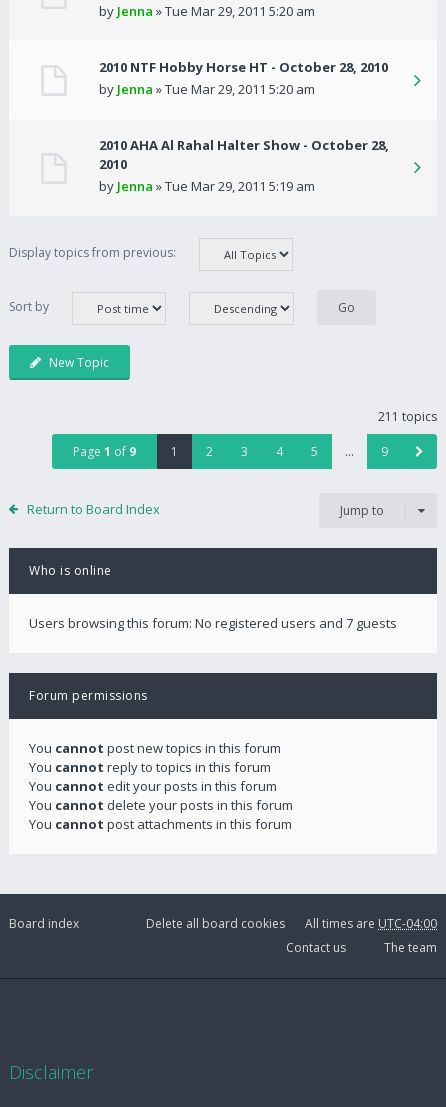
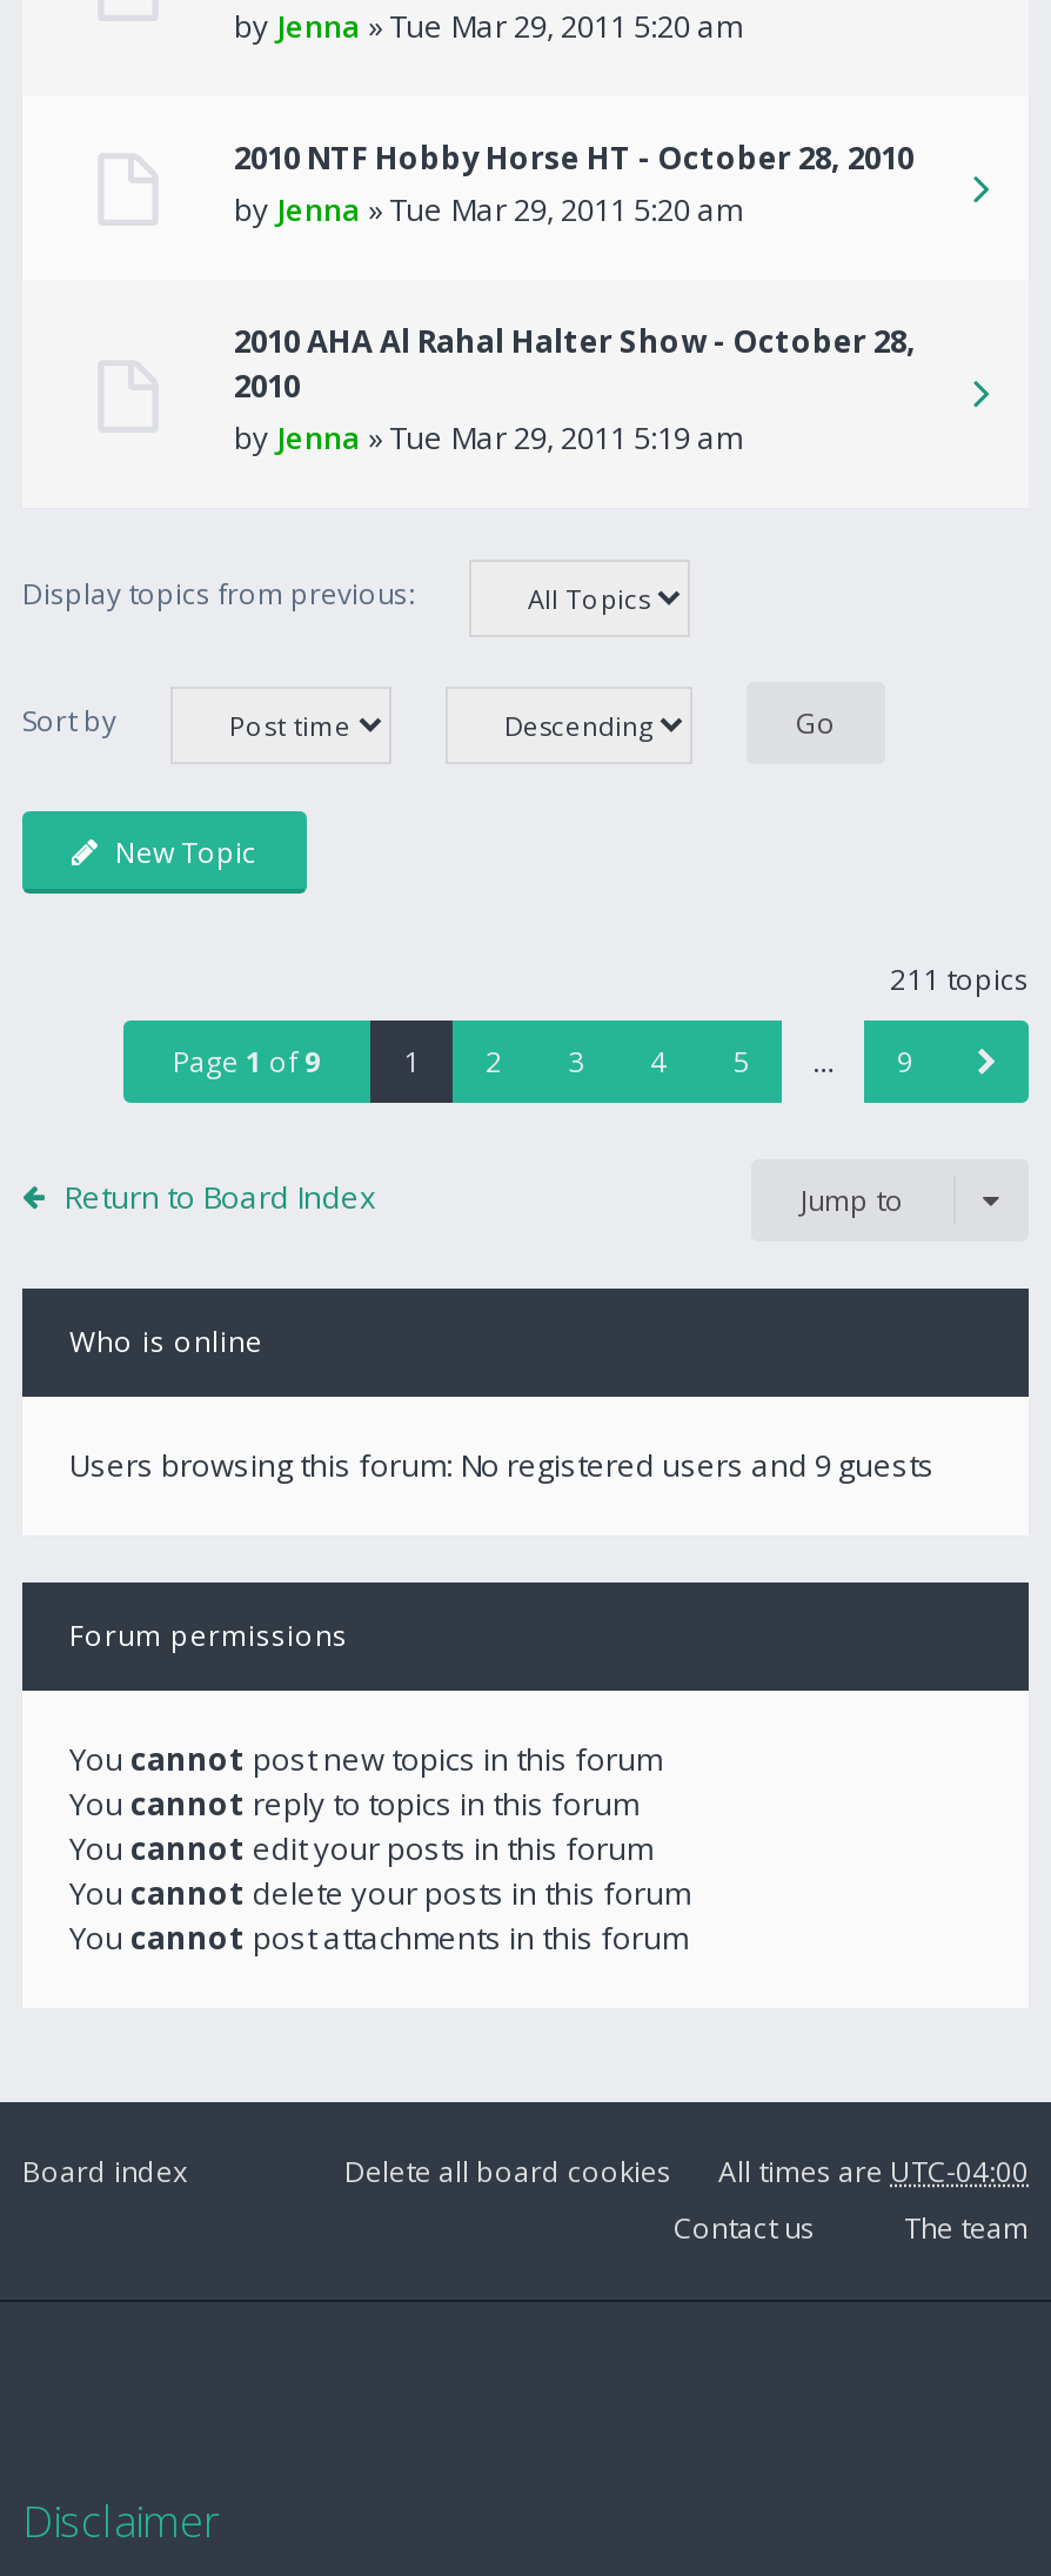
[29,614,397,632] Users browsing this forum: No registered users and 7 guests -> [69,1443,935,1485] Users browsing this forum: No registered users and 9 guests

